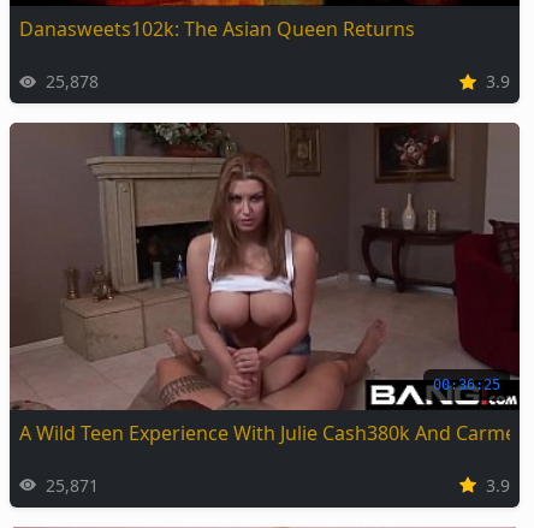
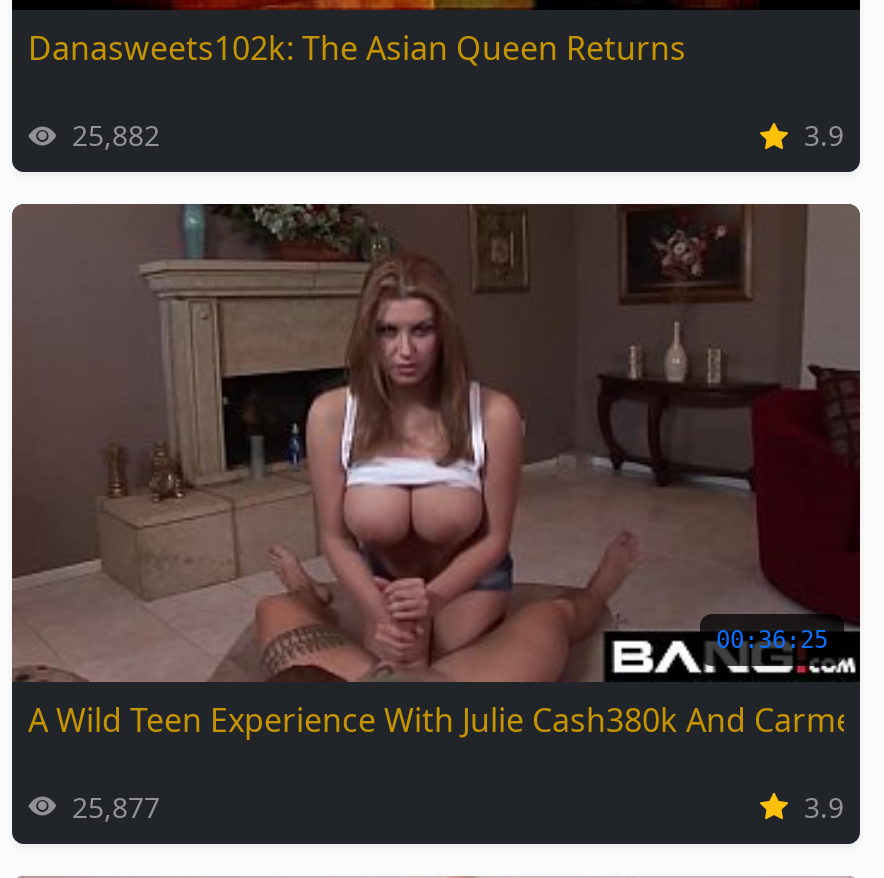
[41,70,99,93] 25,878 -> [64,116,160,154] 25,882
[41,473,99,496] 25,871 -> [64,787,160,825] 25,877

